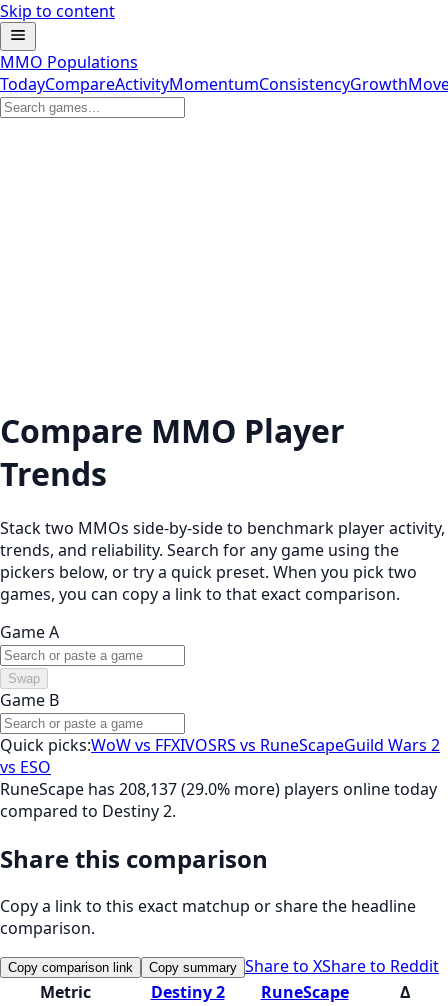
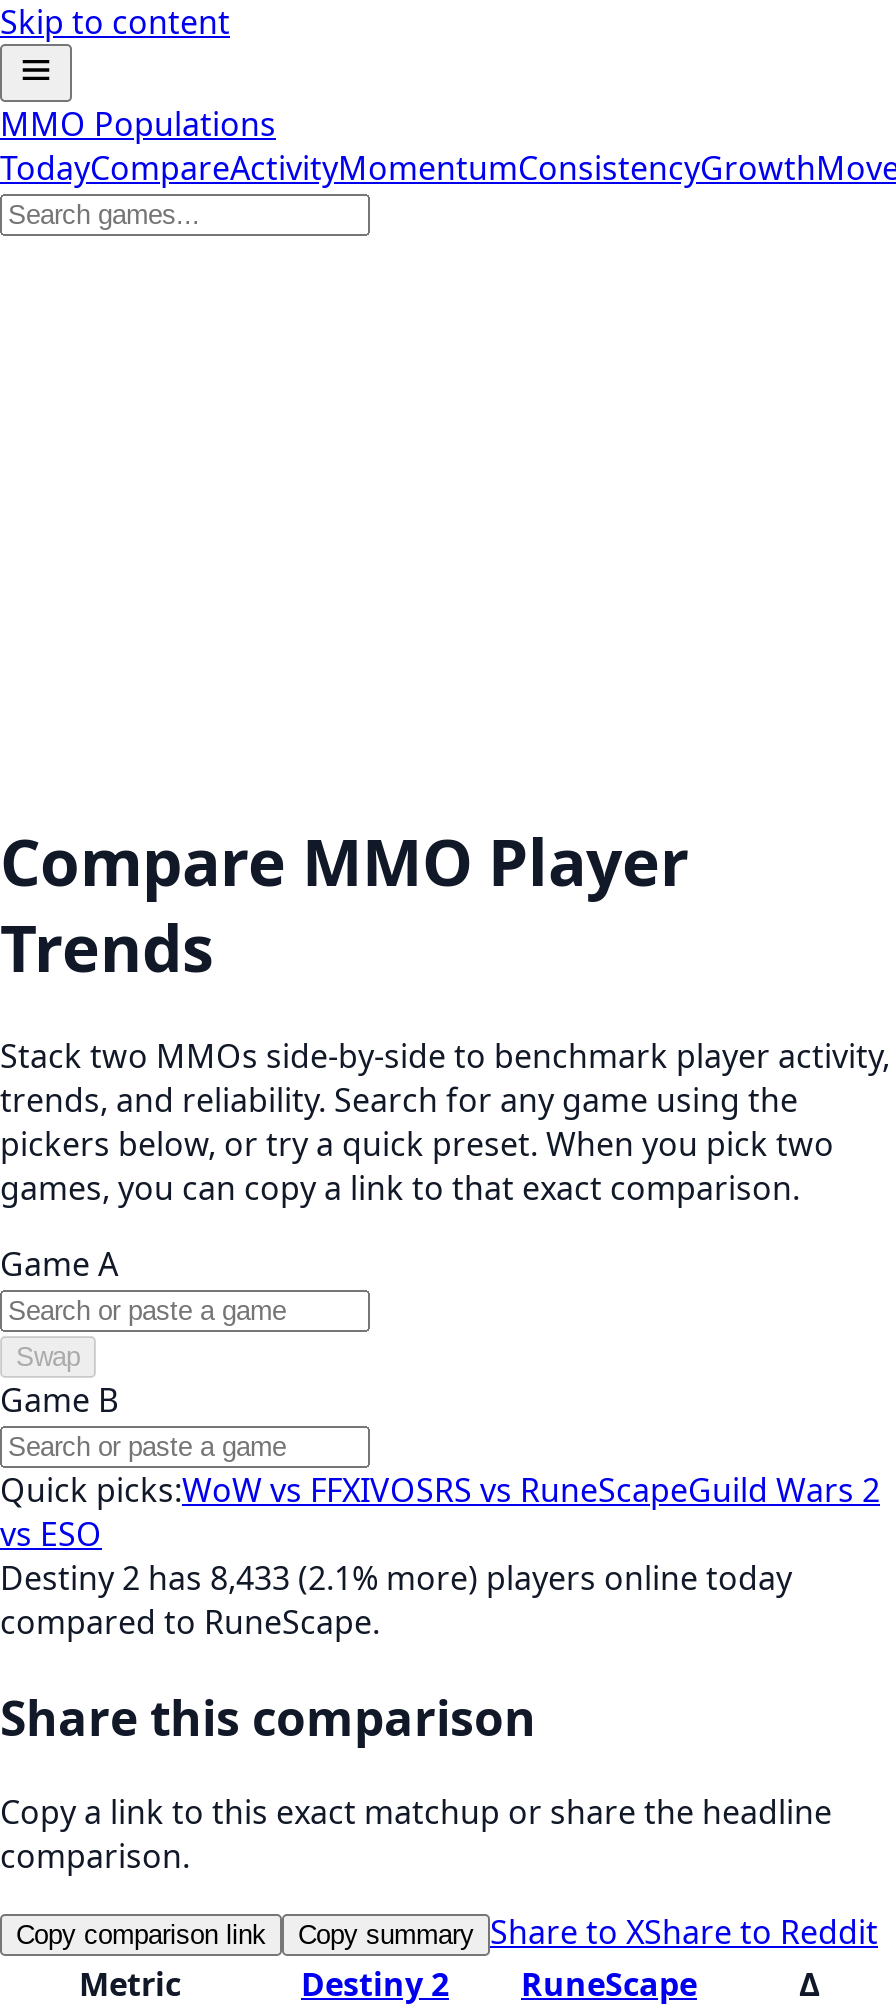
[0,778,437,822] RuneScape has 208,137 (29.0% more) players online today | compared to Destiny 2. -> [0,1556,792,1644] Destiny 2 has 8,433 (2.1% more) players online today | compared to RuneScape.

